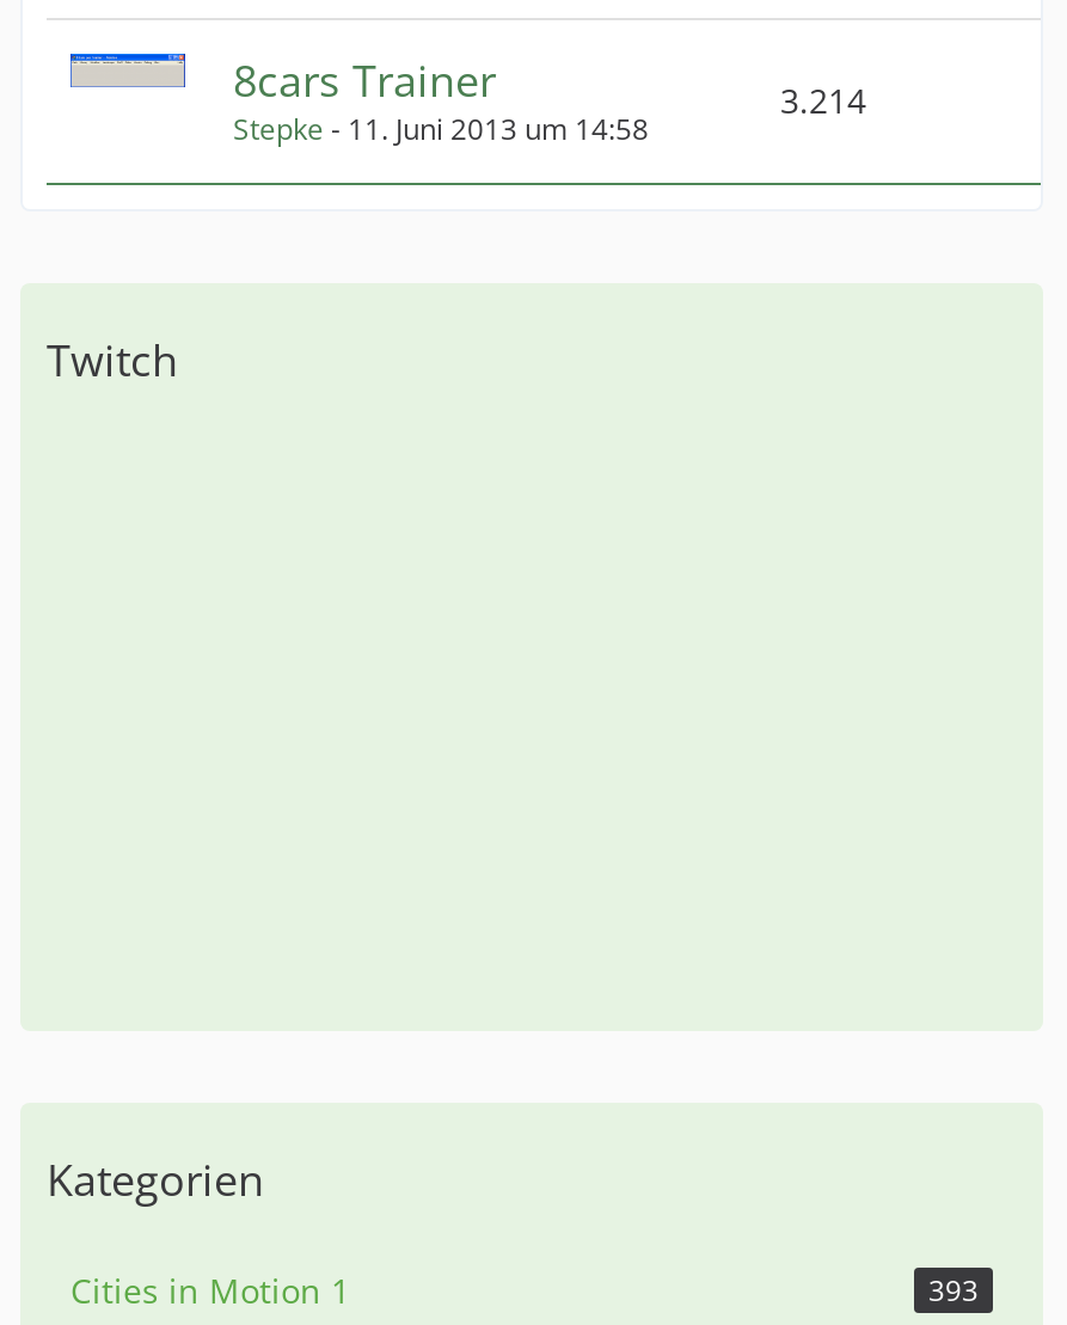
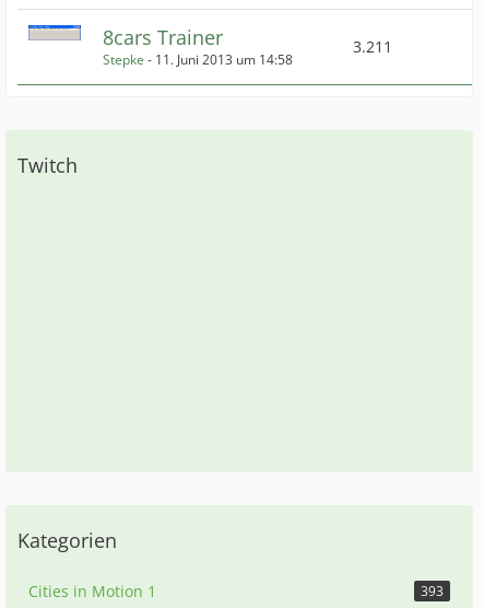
[780,78,866,123] 3.214 -> [353,36,392,57] 3.211

